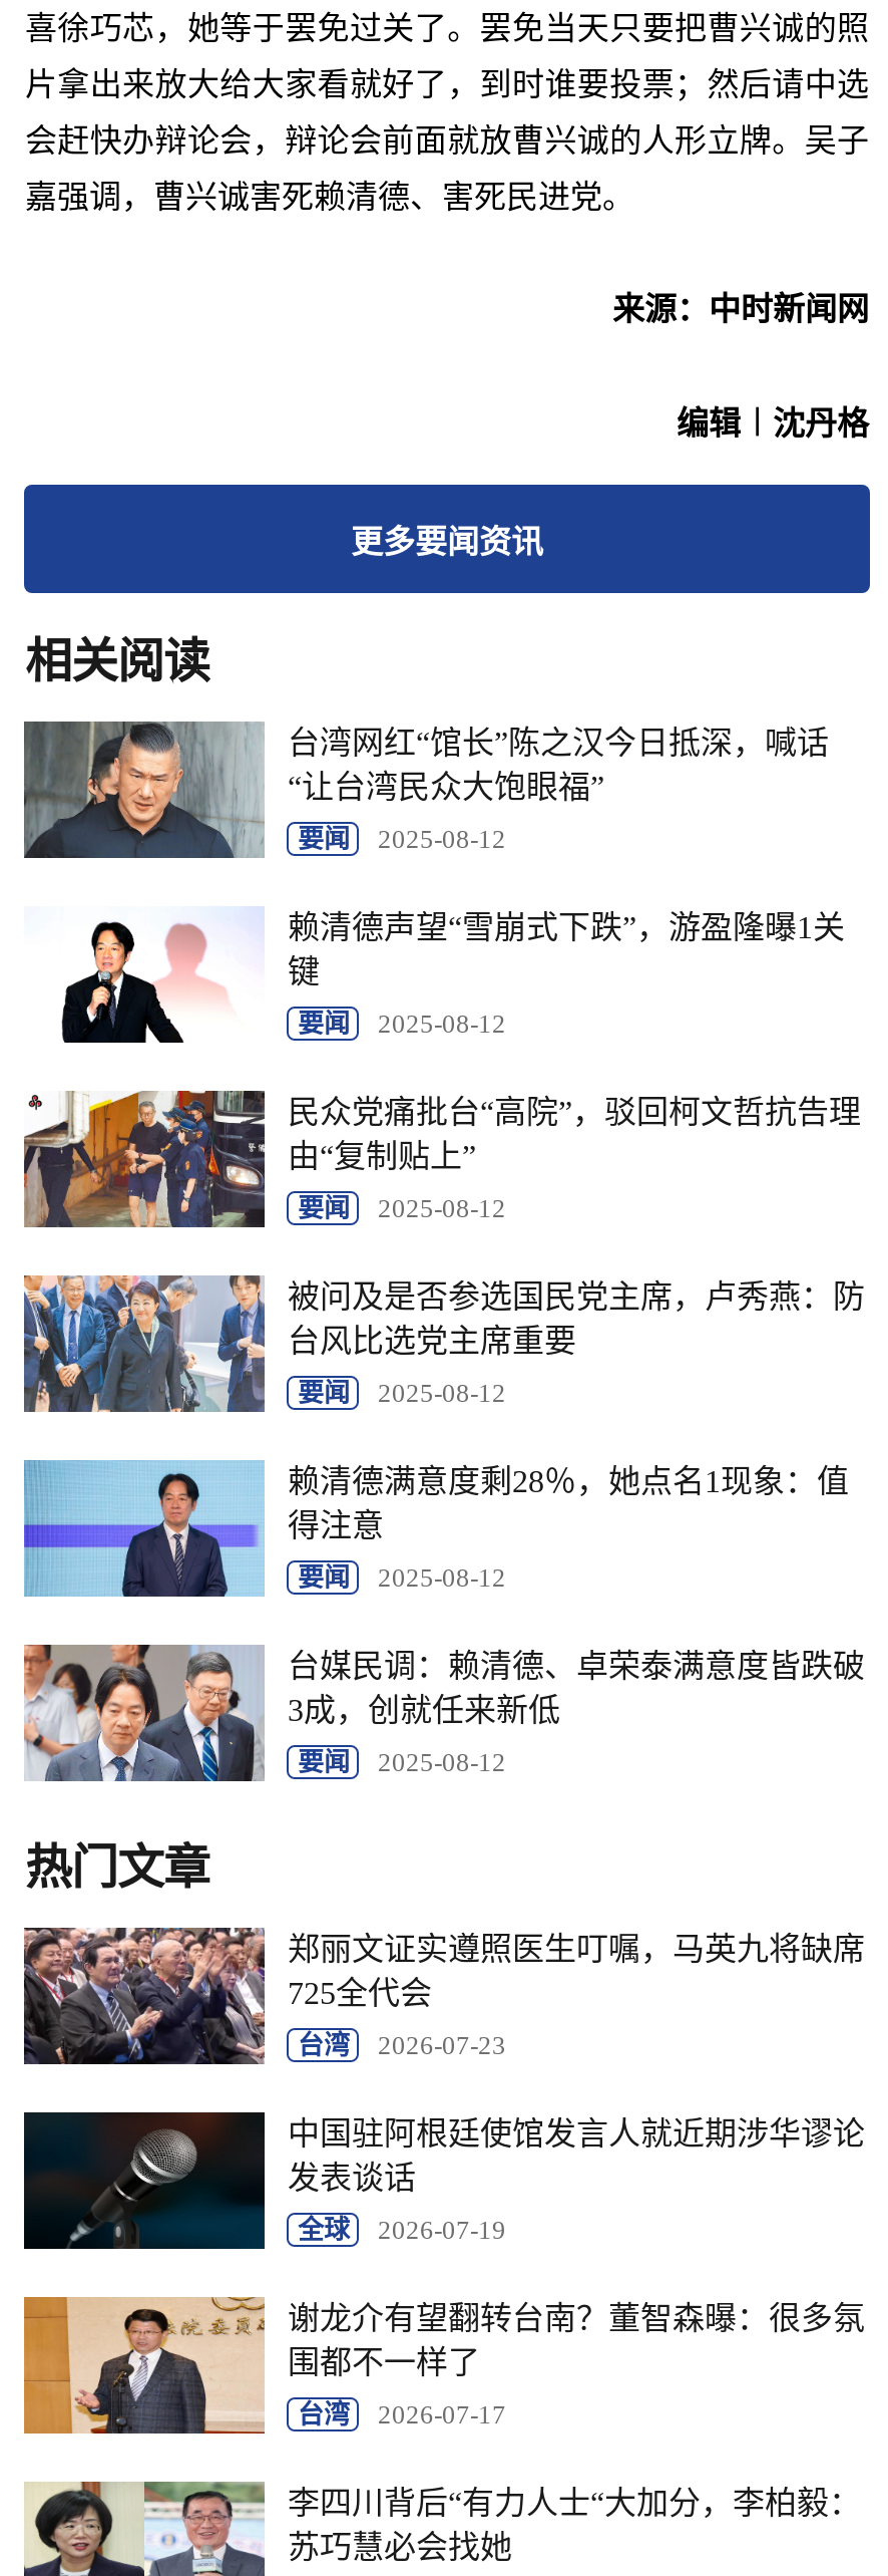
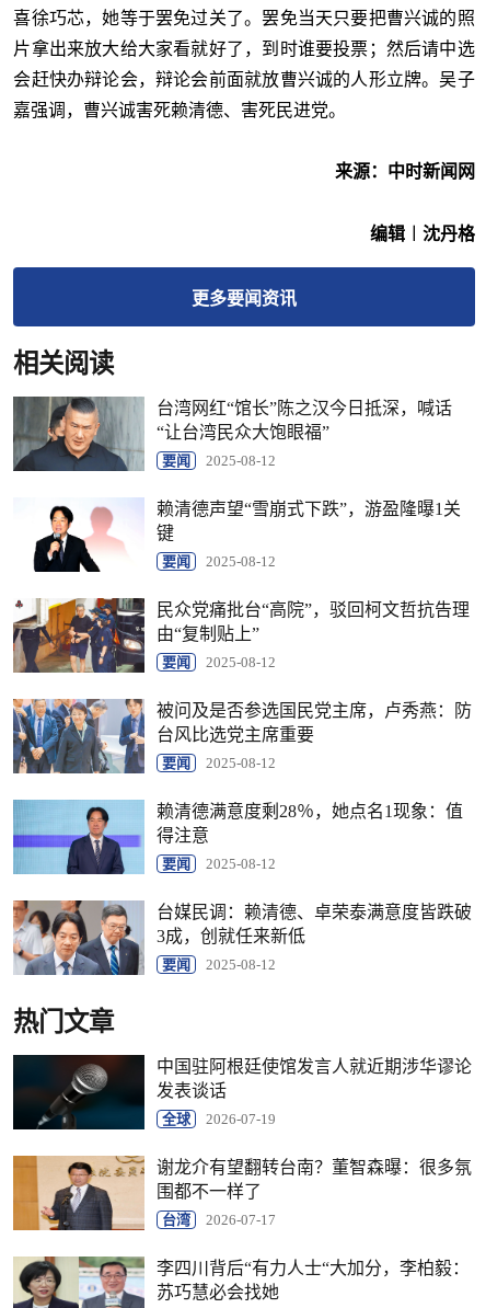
[22,1926,865,2066] [image] | 郑丽文证实遵照医生叮嘱，马英九将缺席 | 725全代会 | 台湾 | 2026-07-23 -> none

